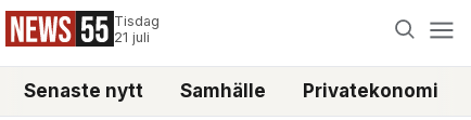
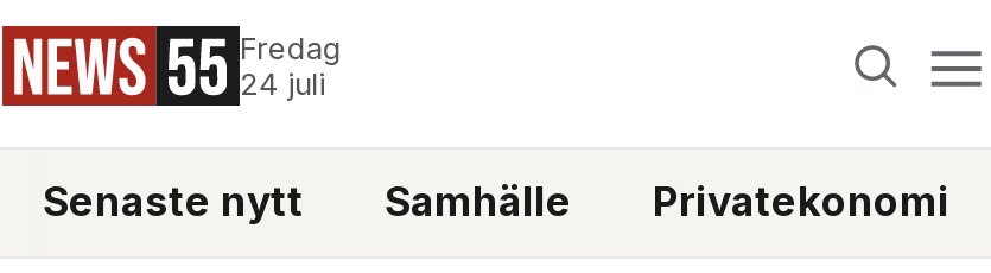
[114,13,160,45] Tisdag | 21 juli -> [240,31,342,102] Fredag | 24 juli

